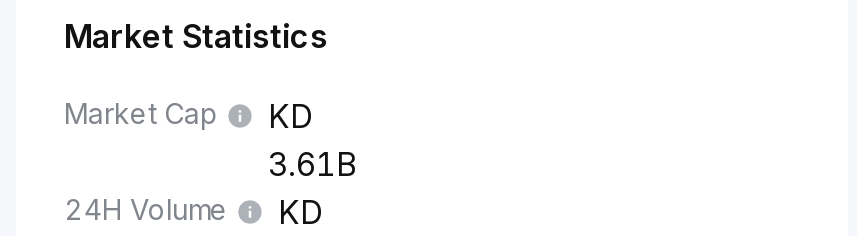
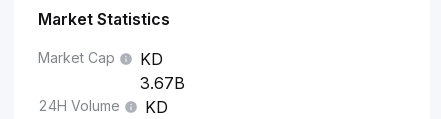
[268,144,358,184] 3.61B -> [140,73,185,93] 3.67B

